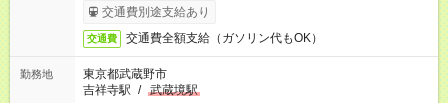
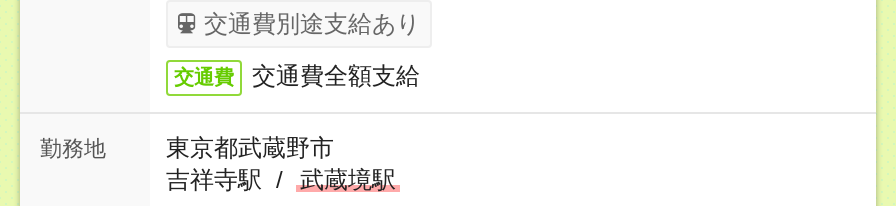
[126,31,323,45] 交通費全額支給（ガソリン代もOK） -> [252,62,420,90] 交通費全額支給

